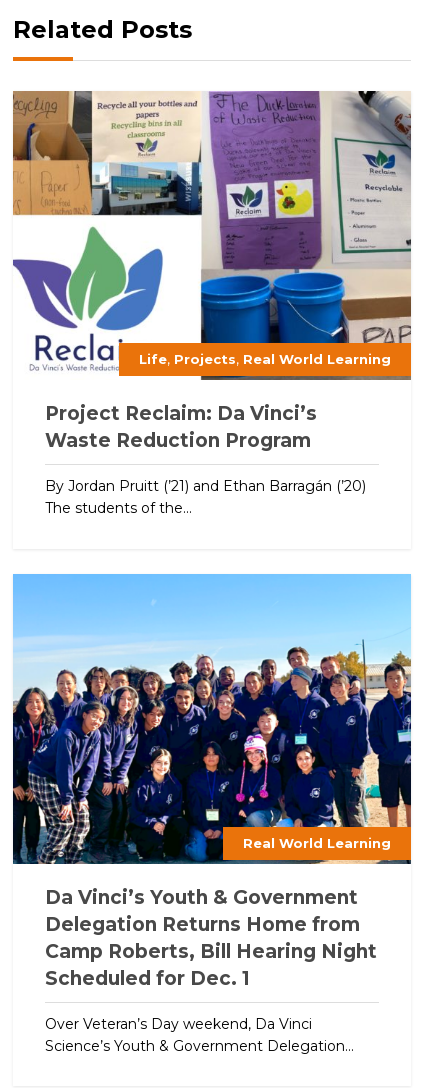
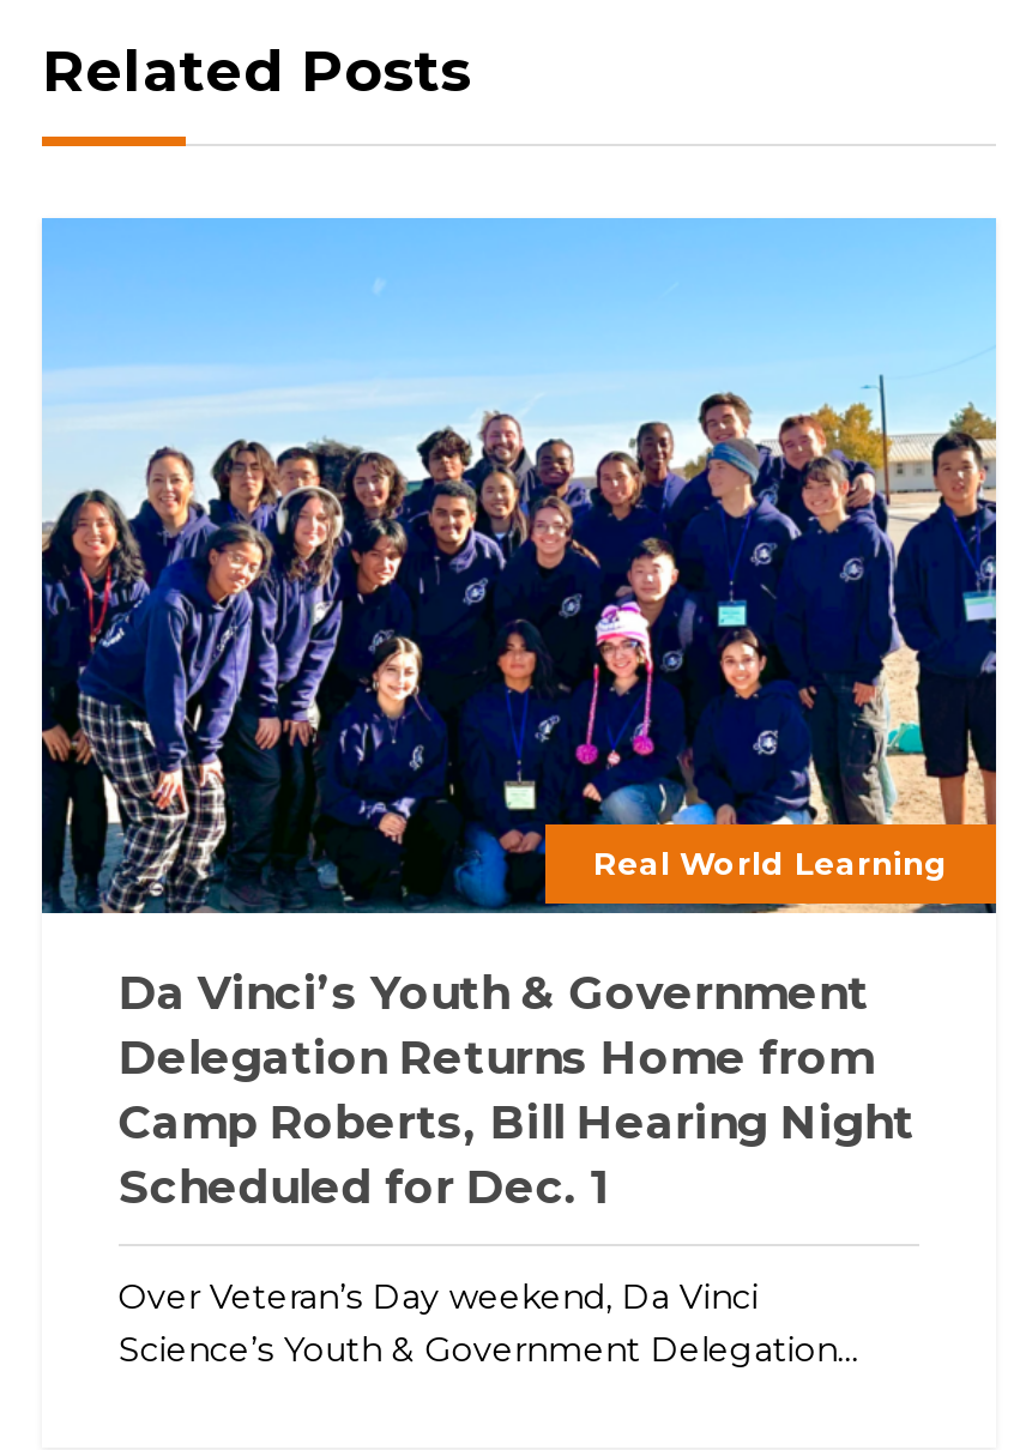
[12,90,412,517] [image] | Life, Projects, Real World Learning | Project Reclaim: Da Vinci’s | Waste Reduction Program | By Jordan Pruitt (’21) and Ethan Barragán (’20) | The students of the... -> none

